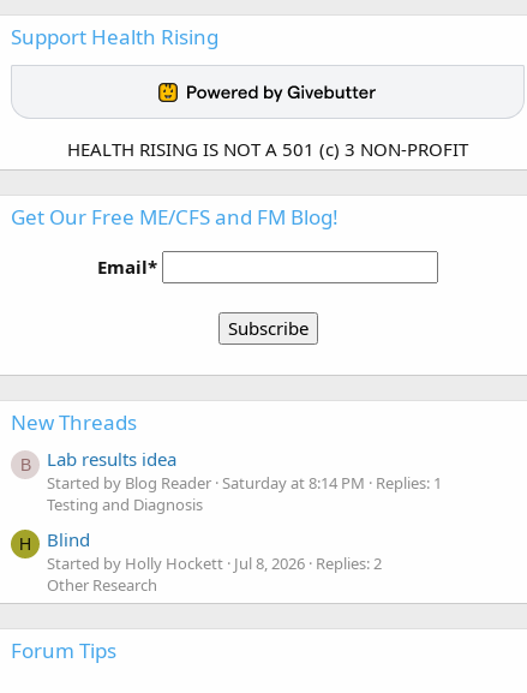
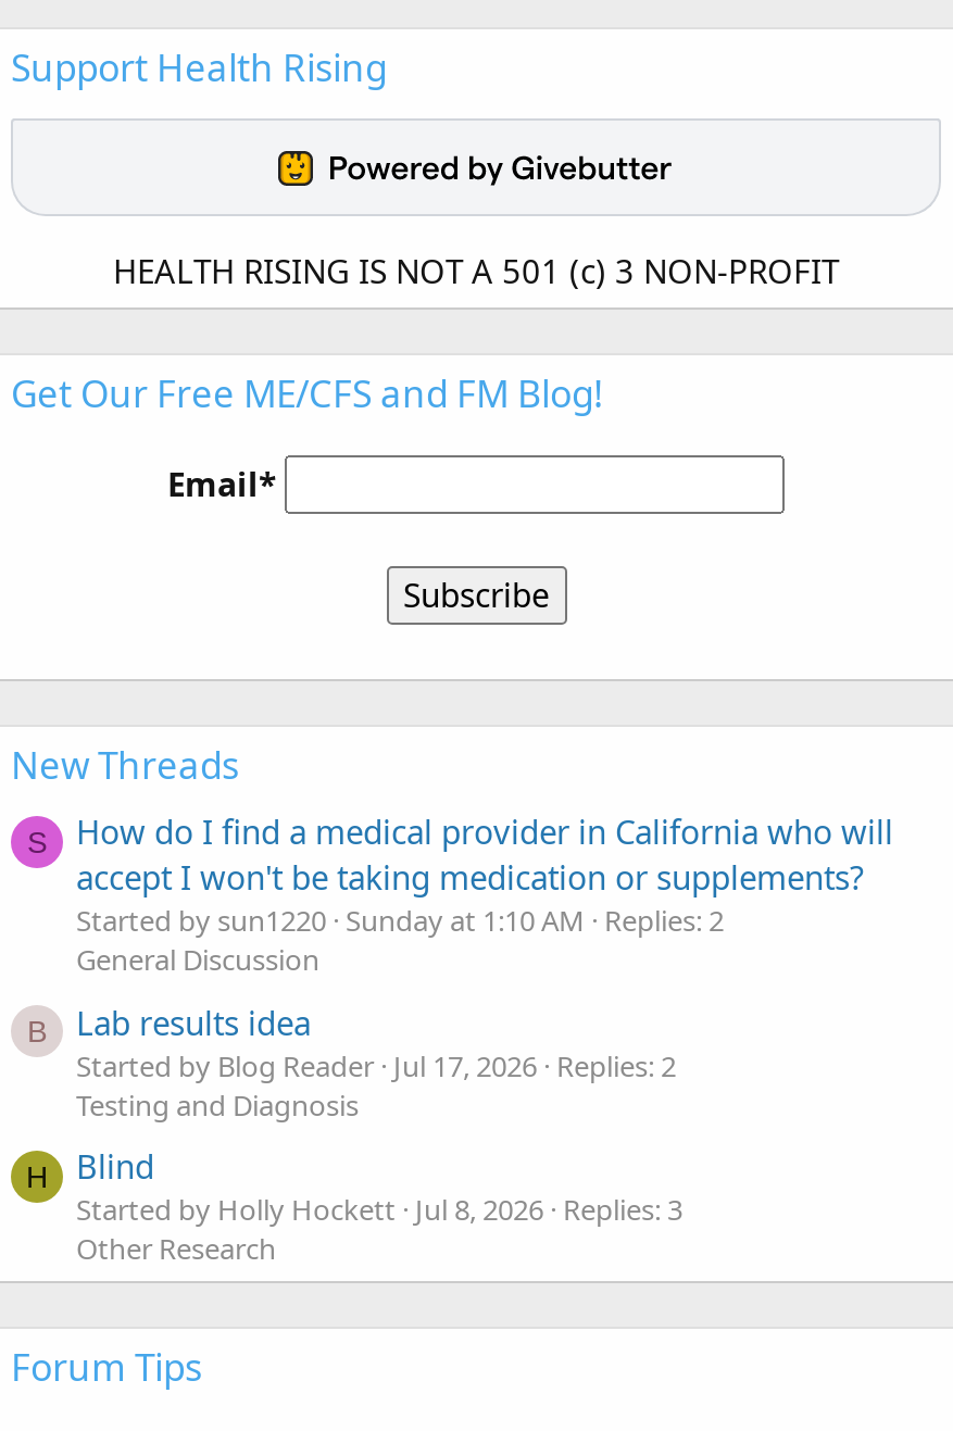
none -> [27,810,893,980] S | How do I find a medical provider in California who will | accept I won't be taking medication or supplements? | Started by sun1220 Sunday at 1:10 AM Replies: 2 | General Discussion
[47,472,442,494] Started by Blog Reader Saturday at 8:14 PM Replies: 1 -> [76,1046,676,1085] Started by Blog Reader Jul 17, 2026 Replies: 2
[47,552,382,574] Started by Holly Hockett Jul 8, 2026 Replies: 2 -> [76,1190,682,1229] Started by Holly Hockett Jul 8, 2026 Replies: 3

